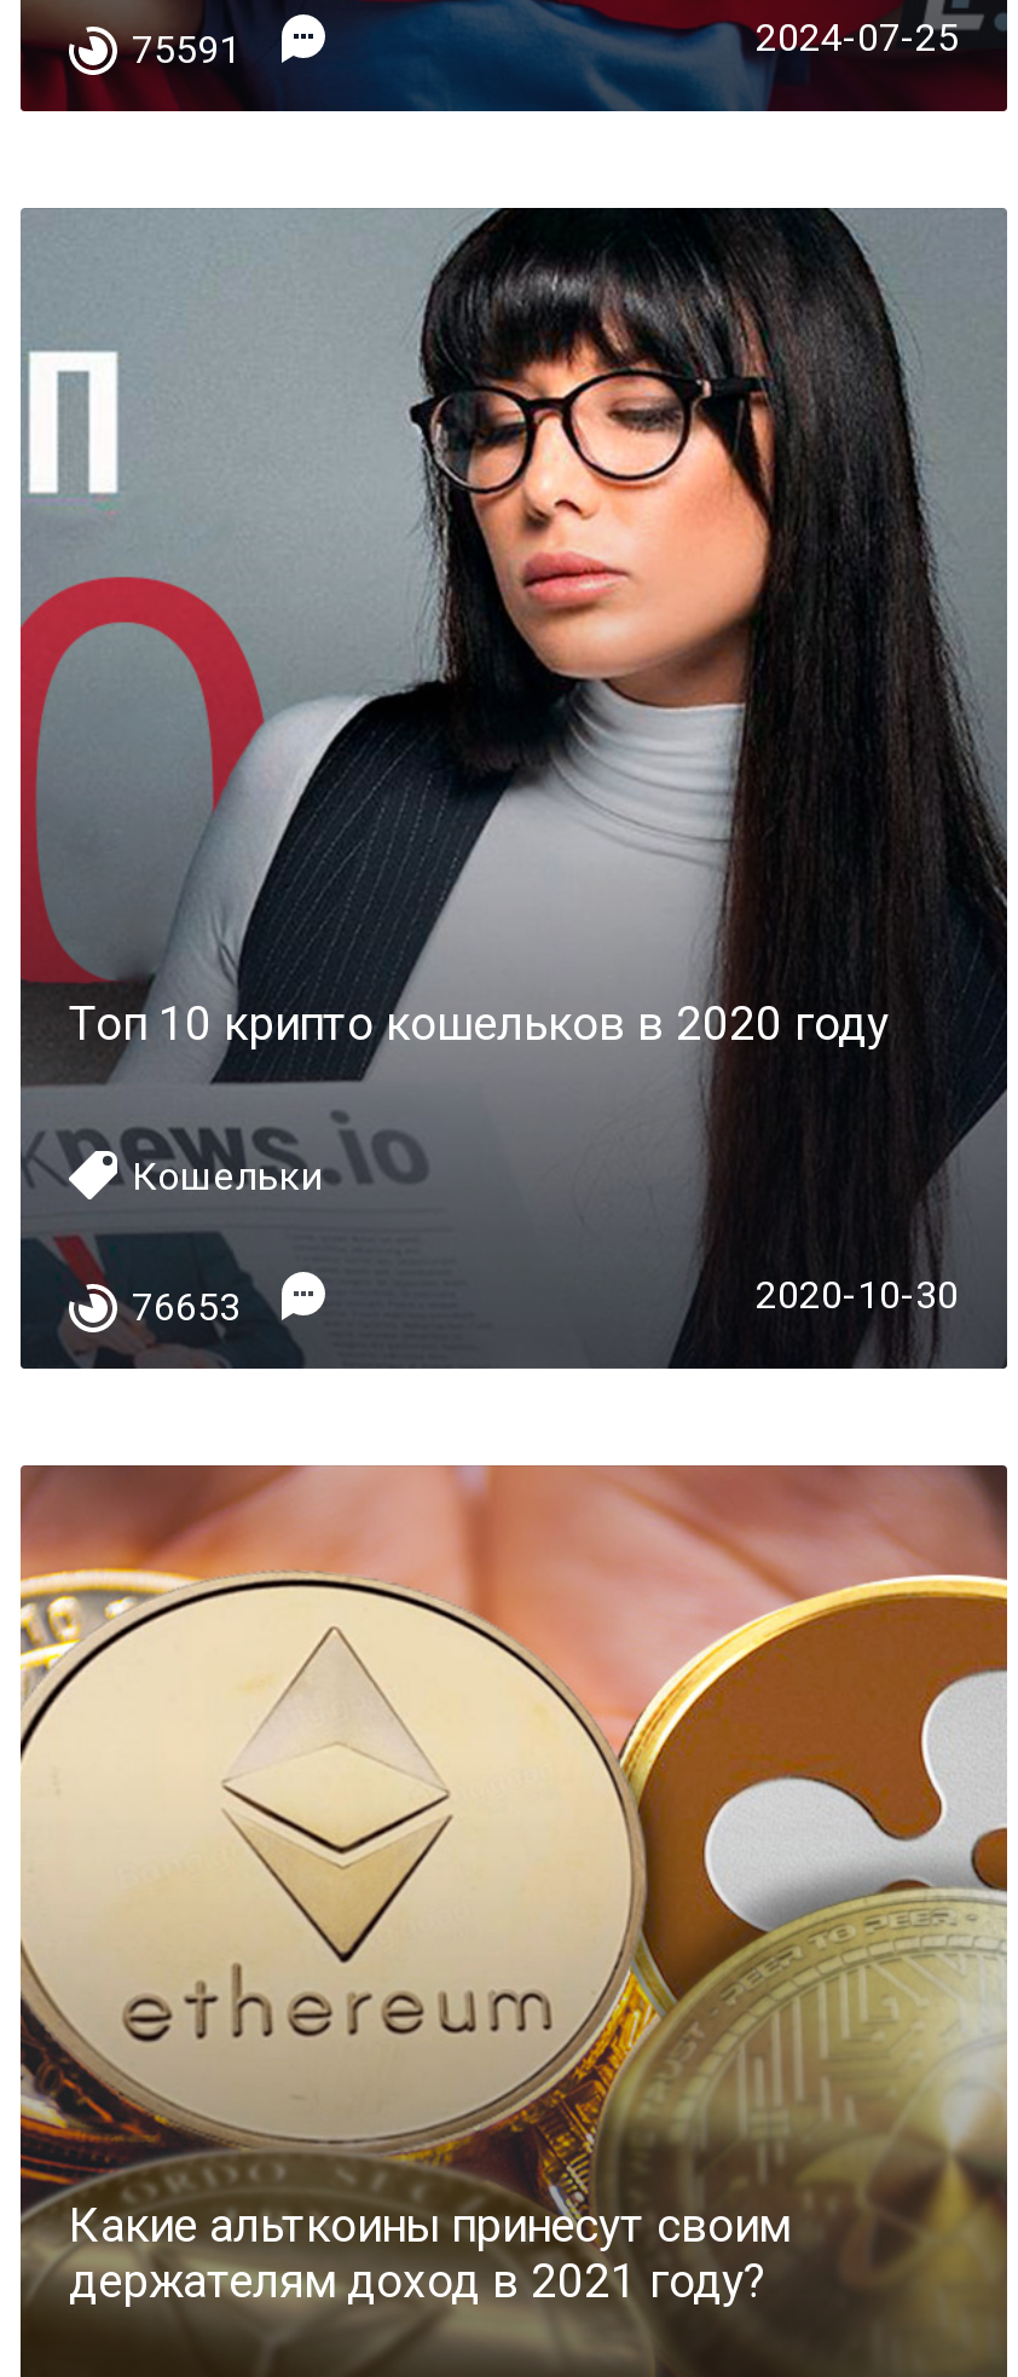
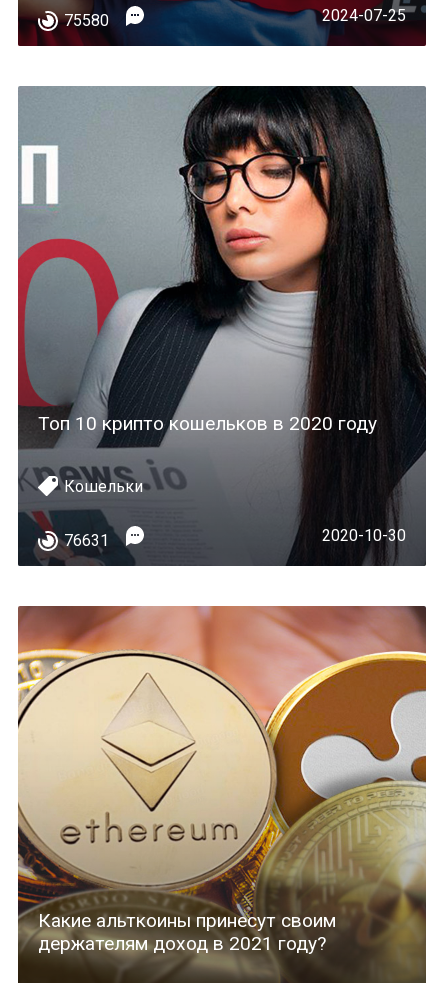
[132,27,241,73] 75591 -> [64,11,109,30] 75580
[132,1284,241,1330] 76653 -> [64,531,109,550] 76631

